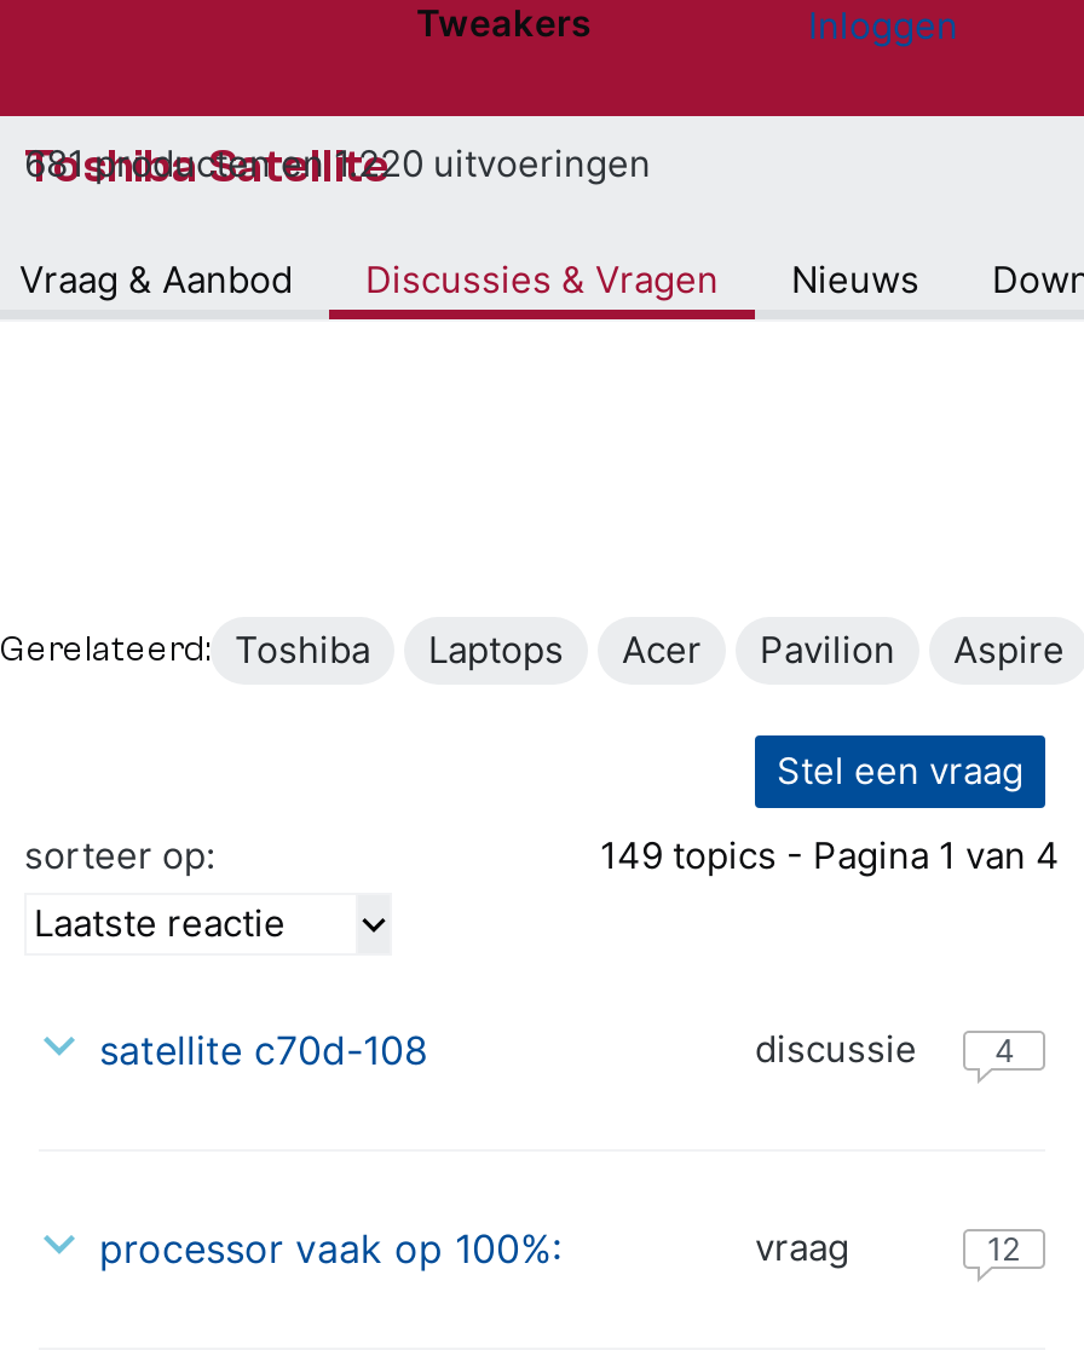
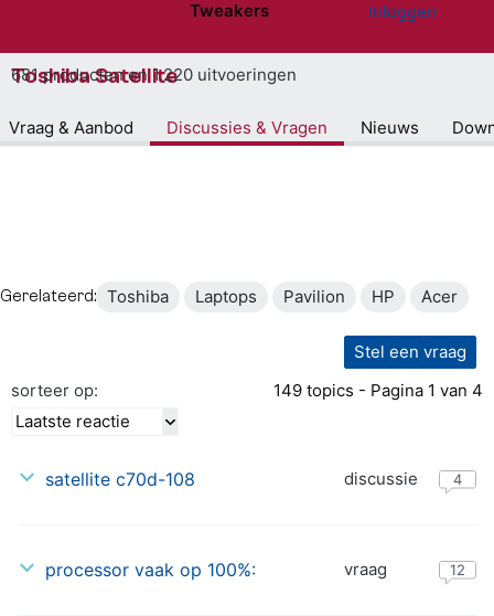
[622,627,702,673] Acer -> none
[953,627,1065,673] Aspire -> [372,286,458,307] HP | Acer

